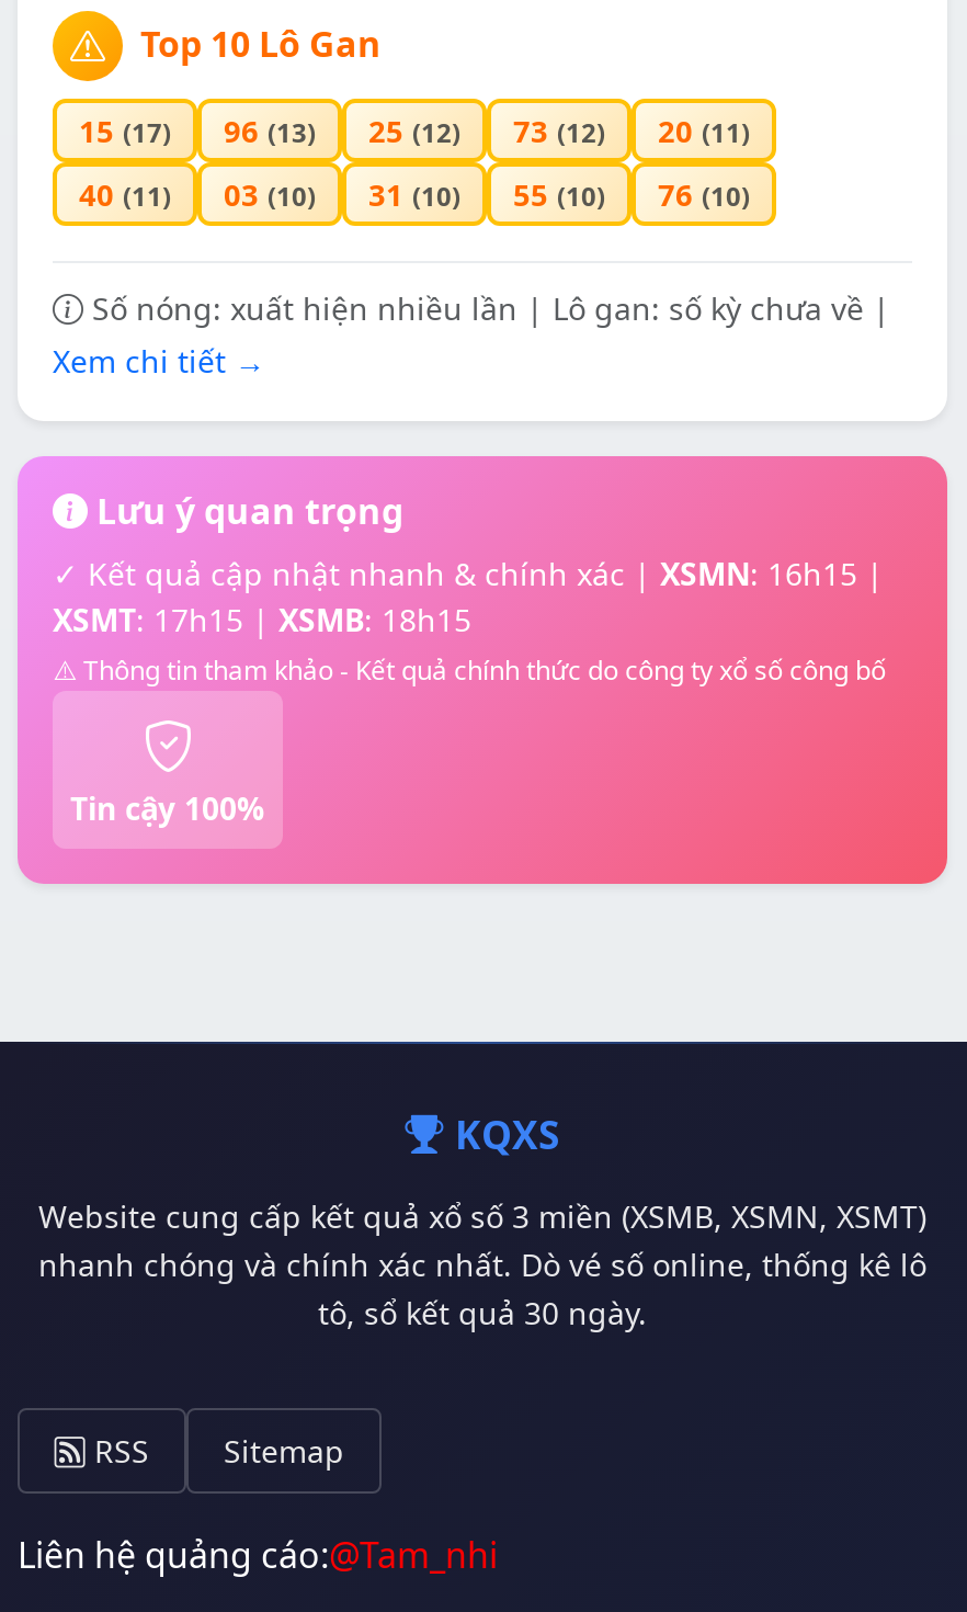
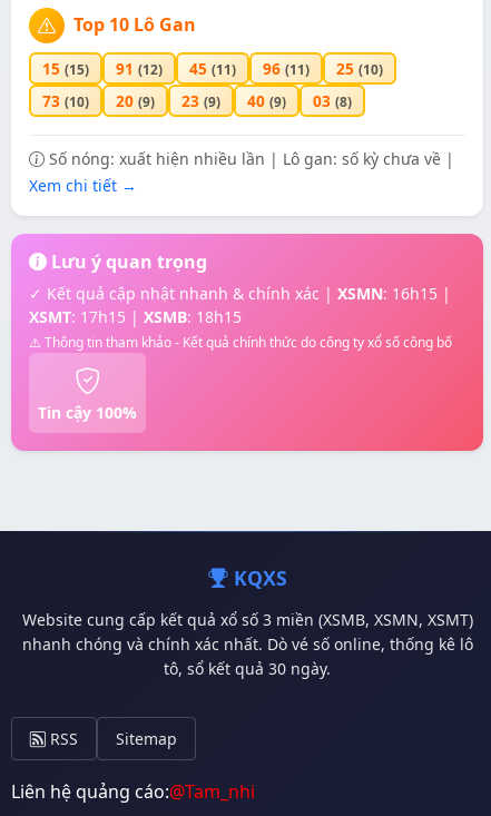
[79,109,171,151] 15 (17) -> [42,58,89,79] 15 (15)
[224,109,316,151] 96 (13) -> [116,58,163,79] 91 (12)
[368,109,460,151] 25 (12) -> [189,58,236,79] 45 (11)
[513,109,605,151] 73 (12) -> [263,58,310,79] 96 (11)
[658,109,750,151] 20 (11) -> [336,58,383,79] 25 (10)
[79,173,171,214] 40 (11) -> [42,90,89,111] 73 (10)
[224,173,316,214] 03 (10) -> [116,90,155,111] 20 (9)
[368,173,460,214] 31 (10) -> [181,90,220,111] 23 (9)
[513,173,605,214] 55 (10) -> [247,90,286,111] 40 (9)
[658,173,750,214] 76 (10) -> [313,90,352,111] 03 (8)

